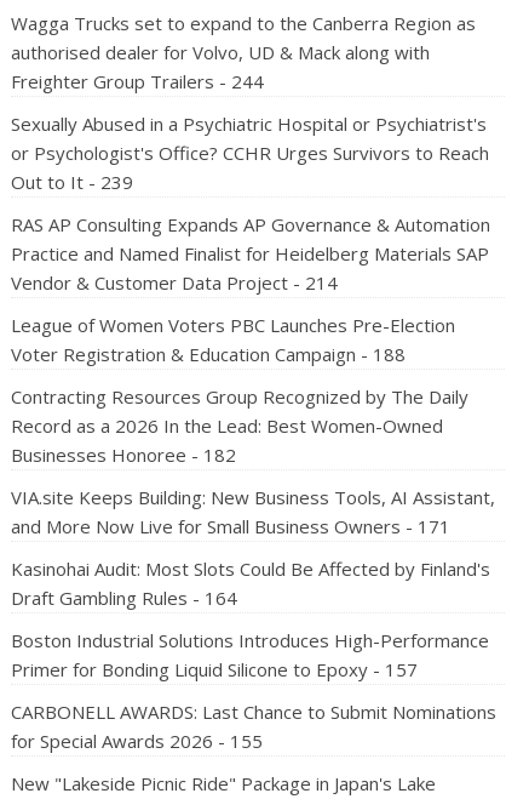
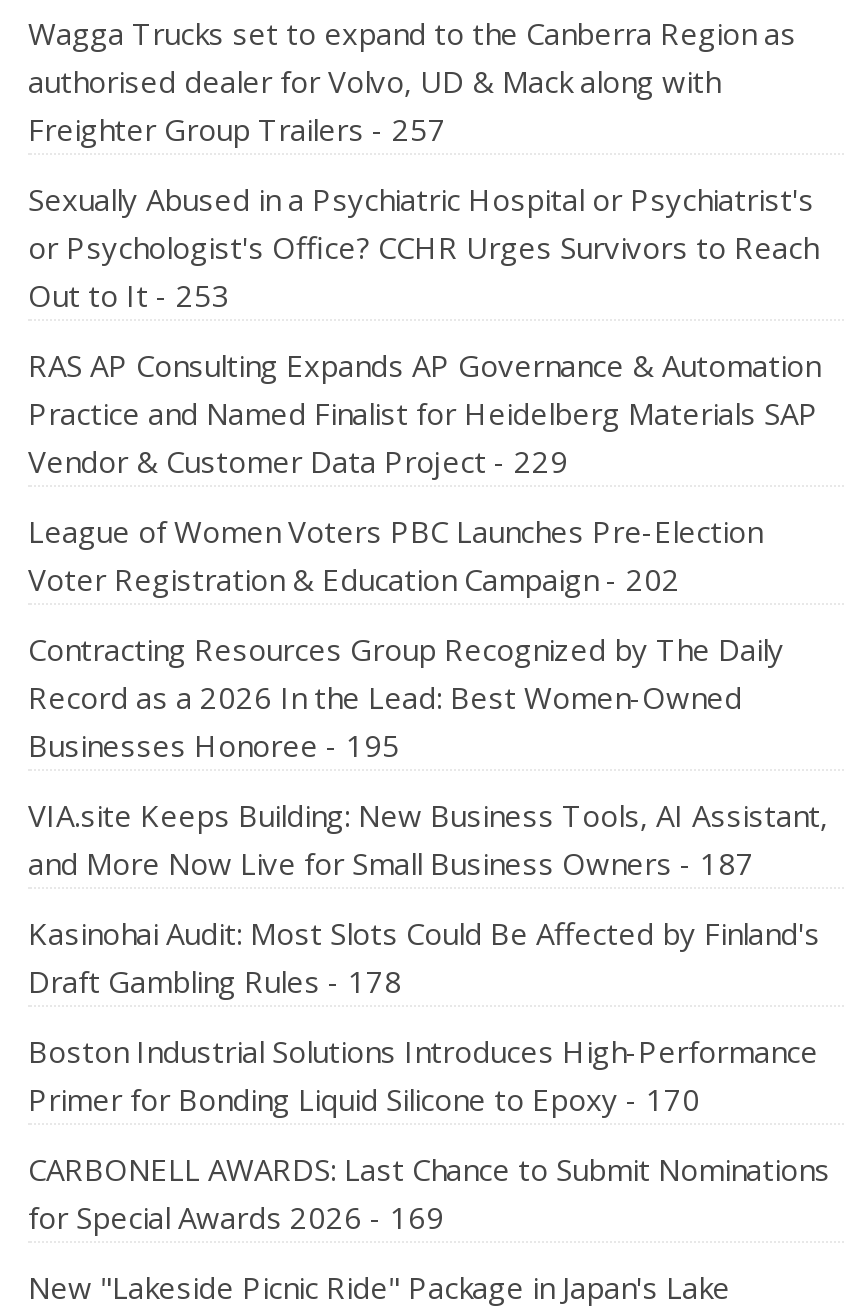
[11,69,264,93] Freighter Group Trailers - 244 -> [28,109,446,149] Freighter Group Trailers - 257
[11,170,133,194] Out to It - 239 -> [28,275,230,315] Out to It - 253
[11,270,338,295] Vendor & Customer Data Project - 214 -> [28,441,568,481] Vendor & Customer Data Project - 229
[11,342,406,366] Voter Registration & Education Campaign - 188 -> [28,559,680,599] Voter Registration & Education Campaign - 202
[11,443,236,467] Businesses Honoree - 182 -> [28,725,400,765] Businesses Honoree - 195
[11,514,450,538] and More Now Live for Small Business Owners - 171 -> [28,843,754,883] and More Now Live for Small Business Owners - 187
[11,586,237,610] Draft Gambling Rules - 164 -> [28,961,402,1001] Draft Gambling Rules - 178
[11,657,418,681] Primer for Bonding Liquid Silicone to Epoxy - 157 -> [28,1079,700,1119] Primer for Bonding Liquid Silicone to Epoxy - 170
[11,729,263,753] for Special Awards 2026 - 155 -> [28,1197,444,1237] for Special Awards 2026 - 169

